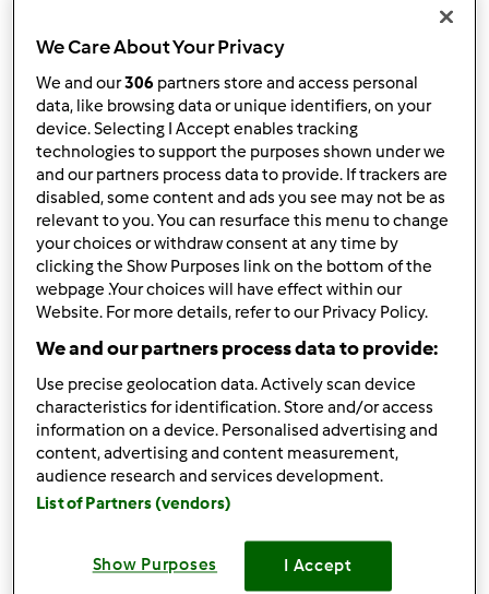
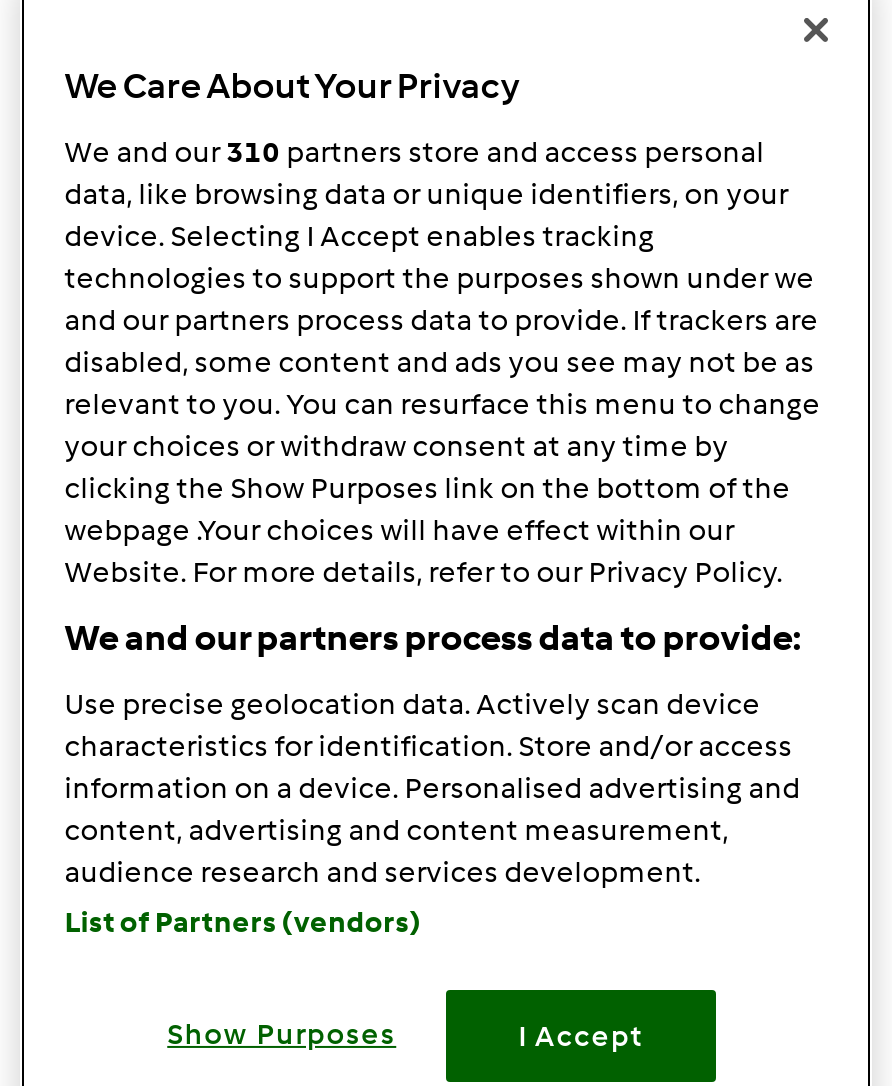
[36,73,418,93] We and our306 partners store and access personal -> [64,133,764,169] We and our310 partners store and access personal

